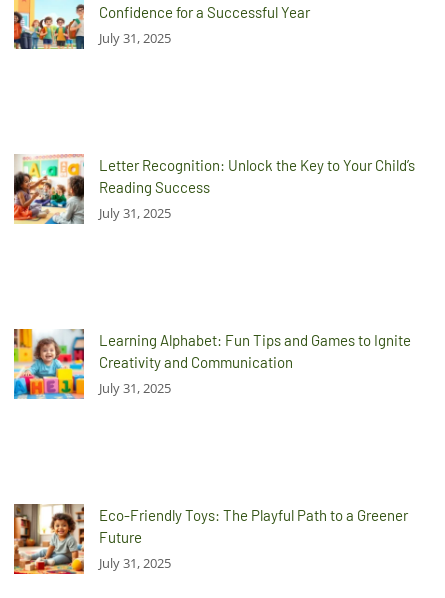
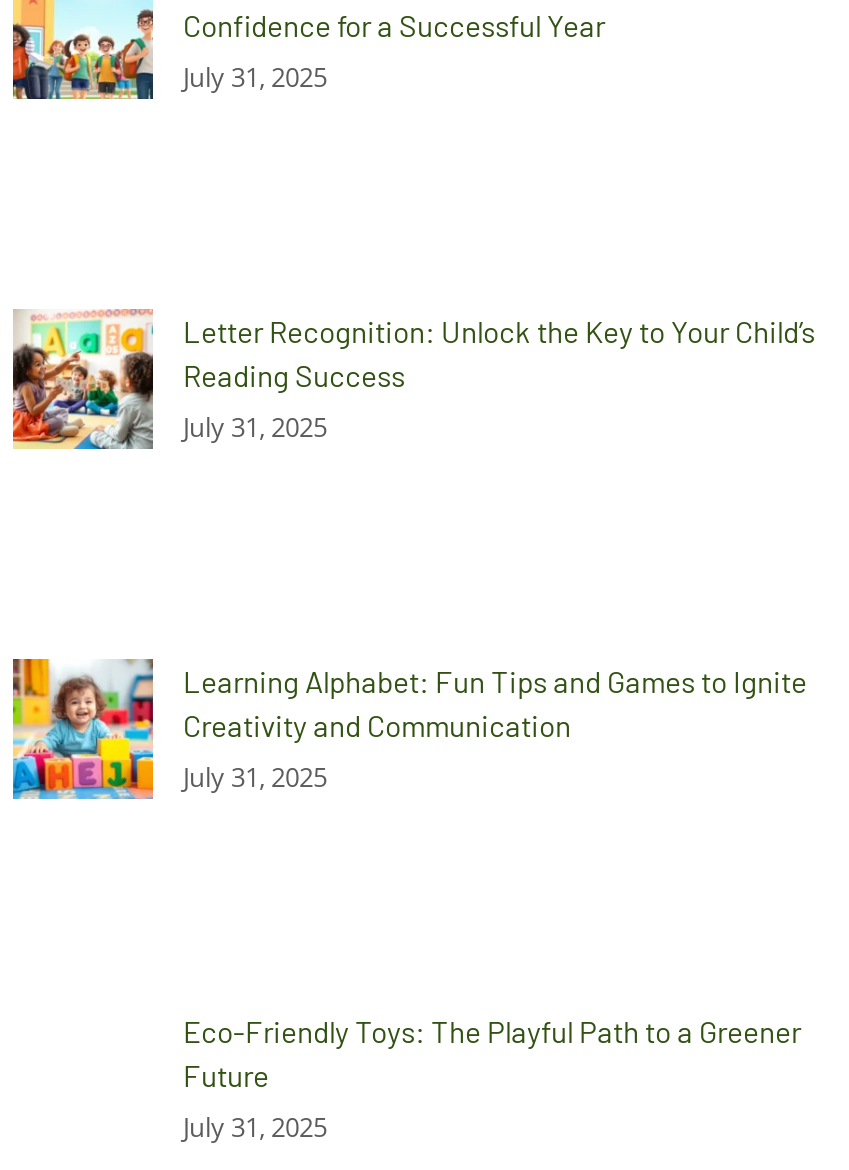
[13,503,85,575] [image] -> none

